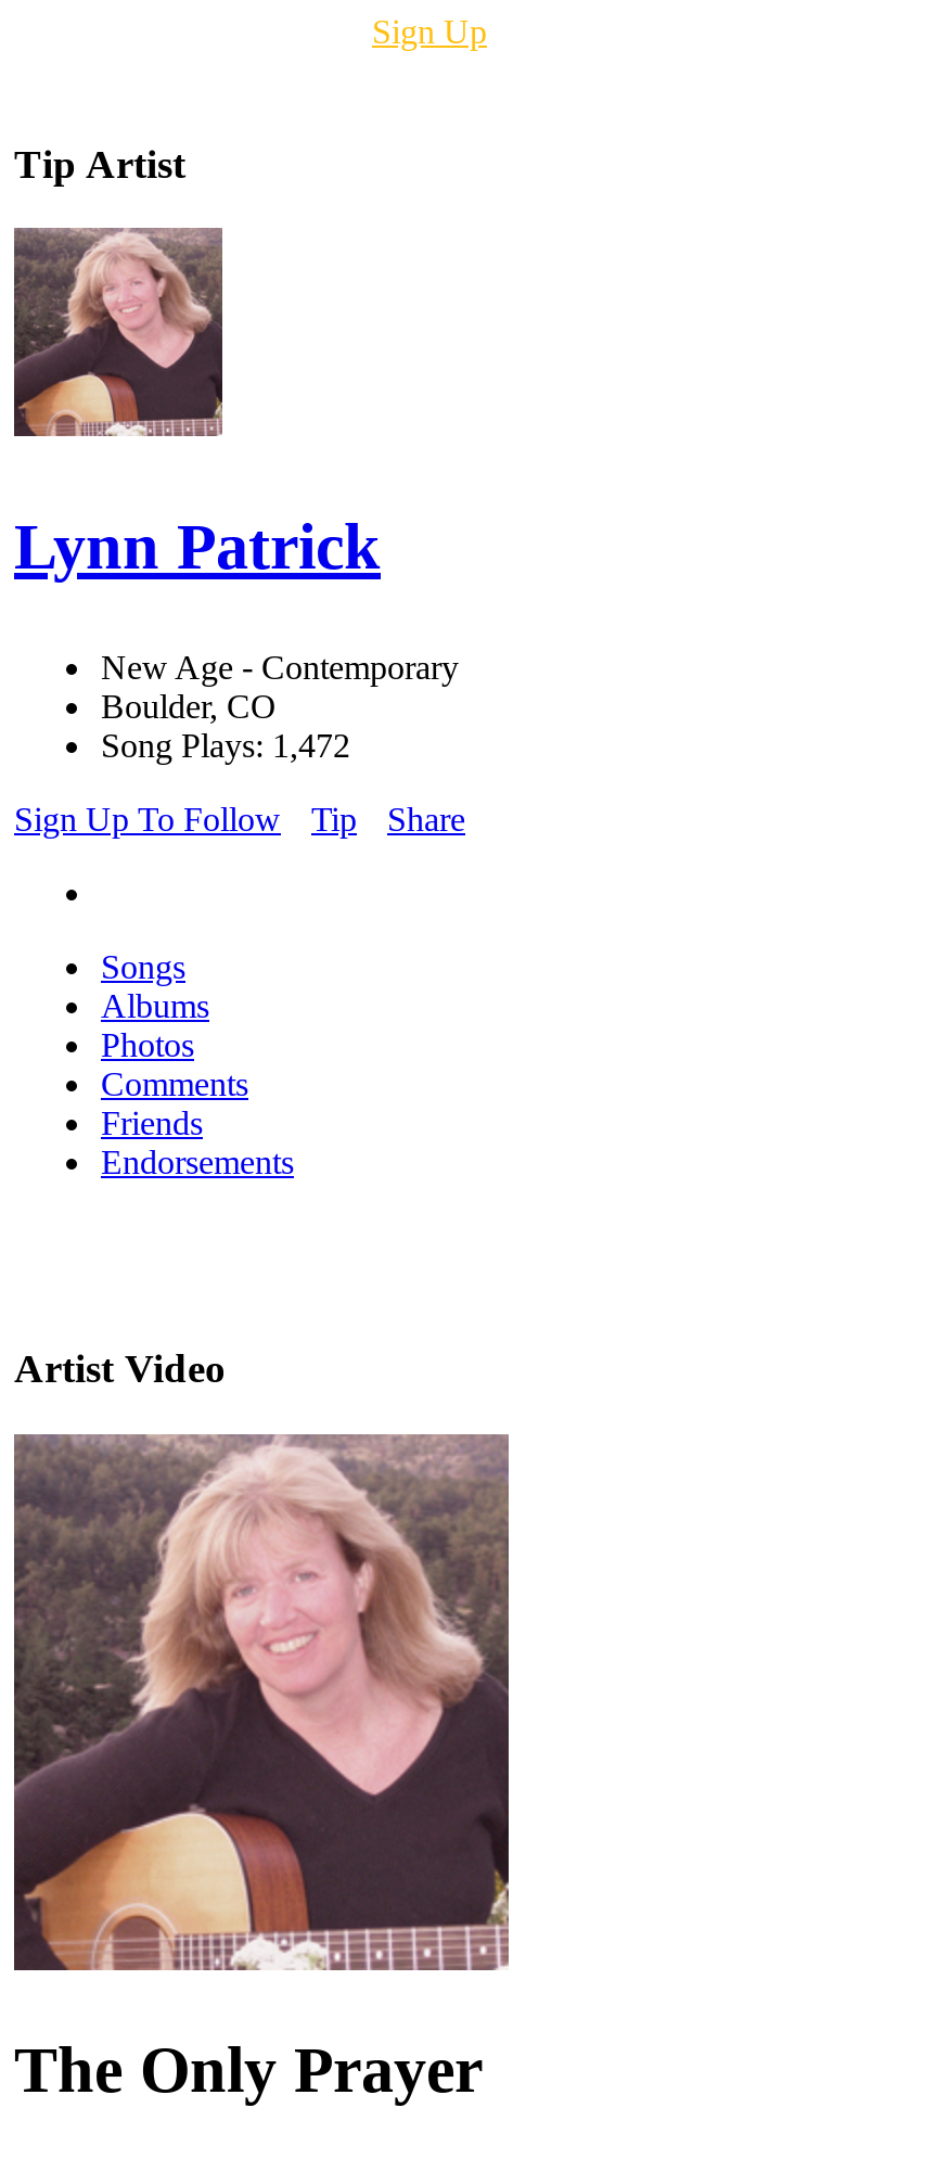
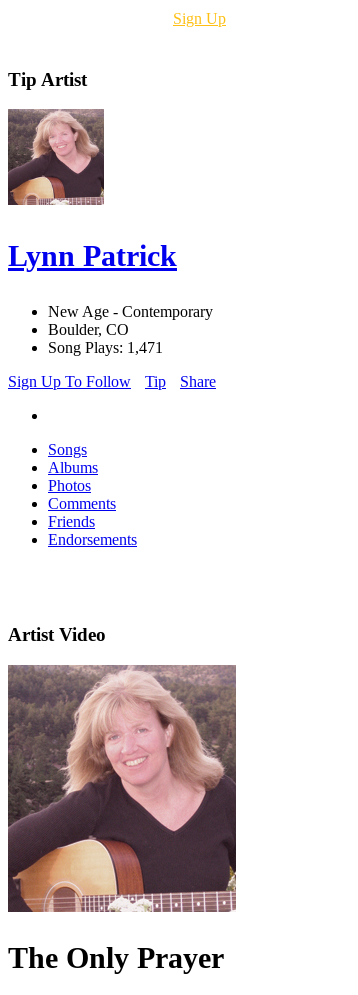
[101,728,350,764] Song Plays: 1,472 -> [48,339,163,356] Song Plays: 1,471

